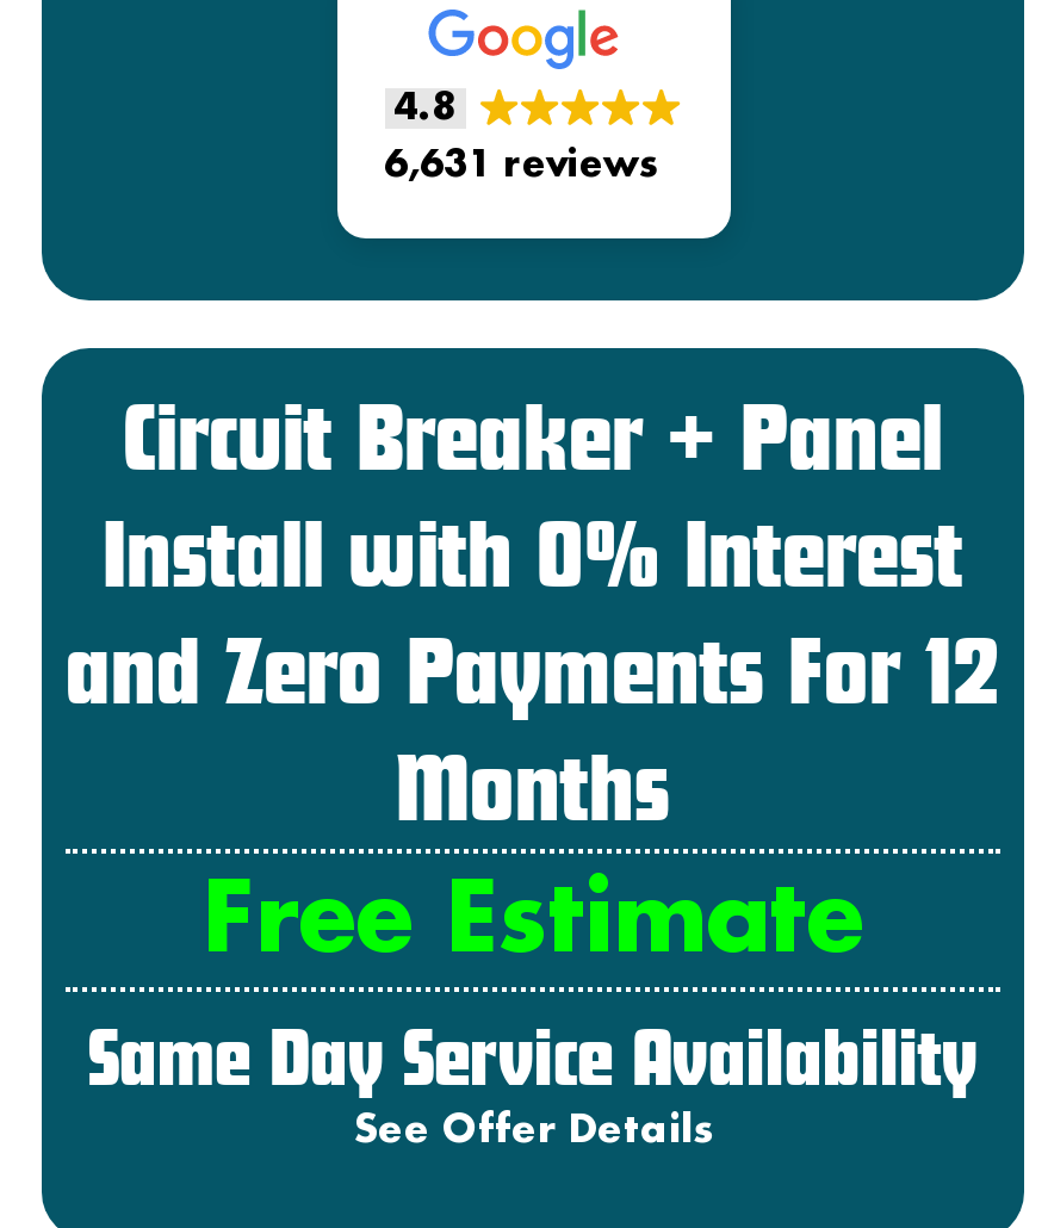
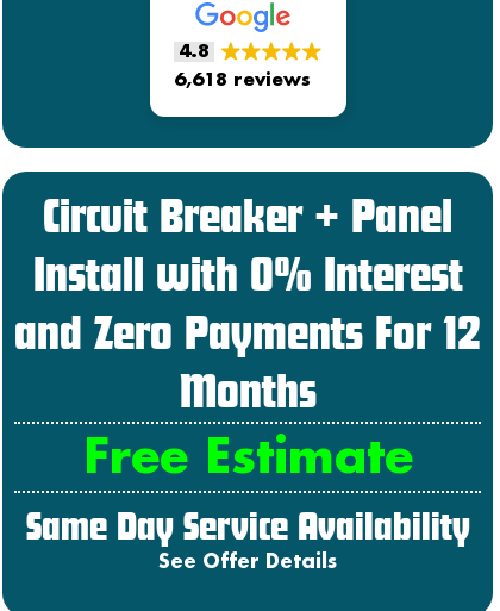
[384,148,658,184] 6,631 reviews -> [173,71,310,89] 6,618 reviews

